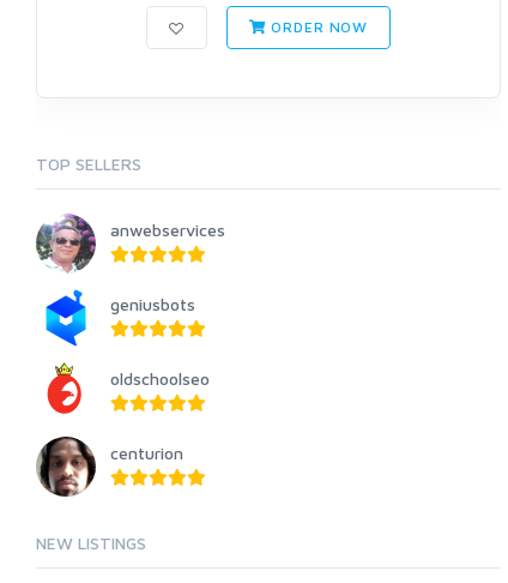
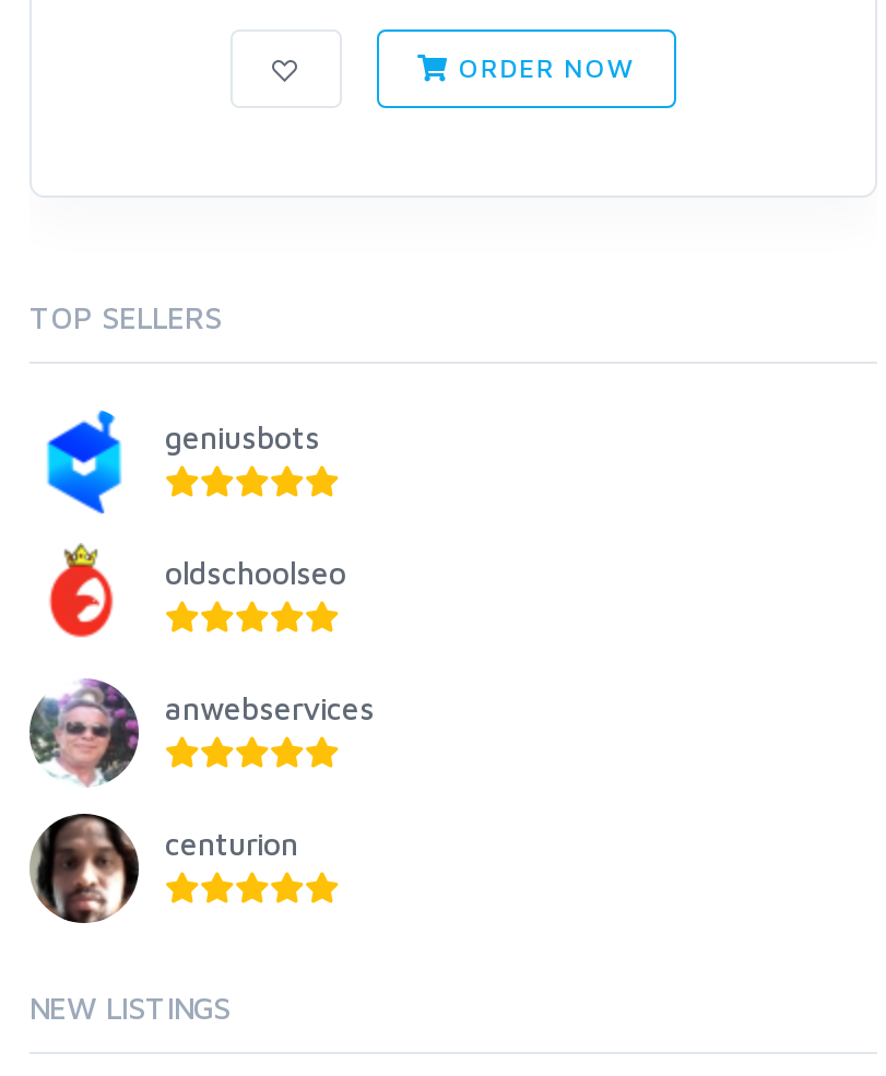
moved [35,214,225,274] -> [29,678,375,785]: [image] | anwebservices
moved [46,293,210,389] -> [47,416,346,592]: [image] | geniusbots | oldschoolseo

